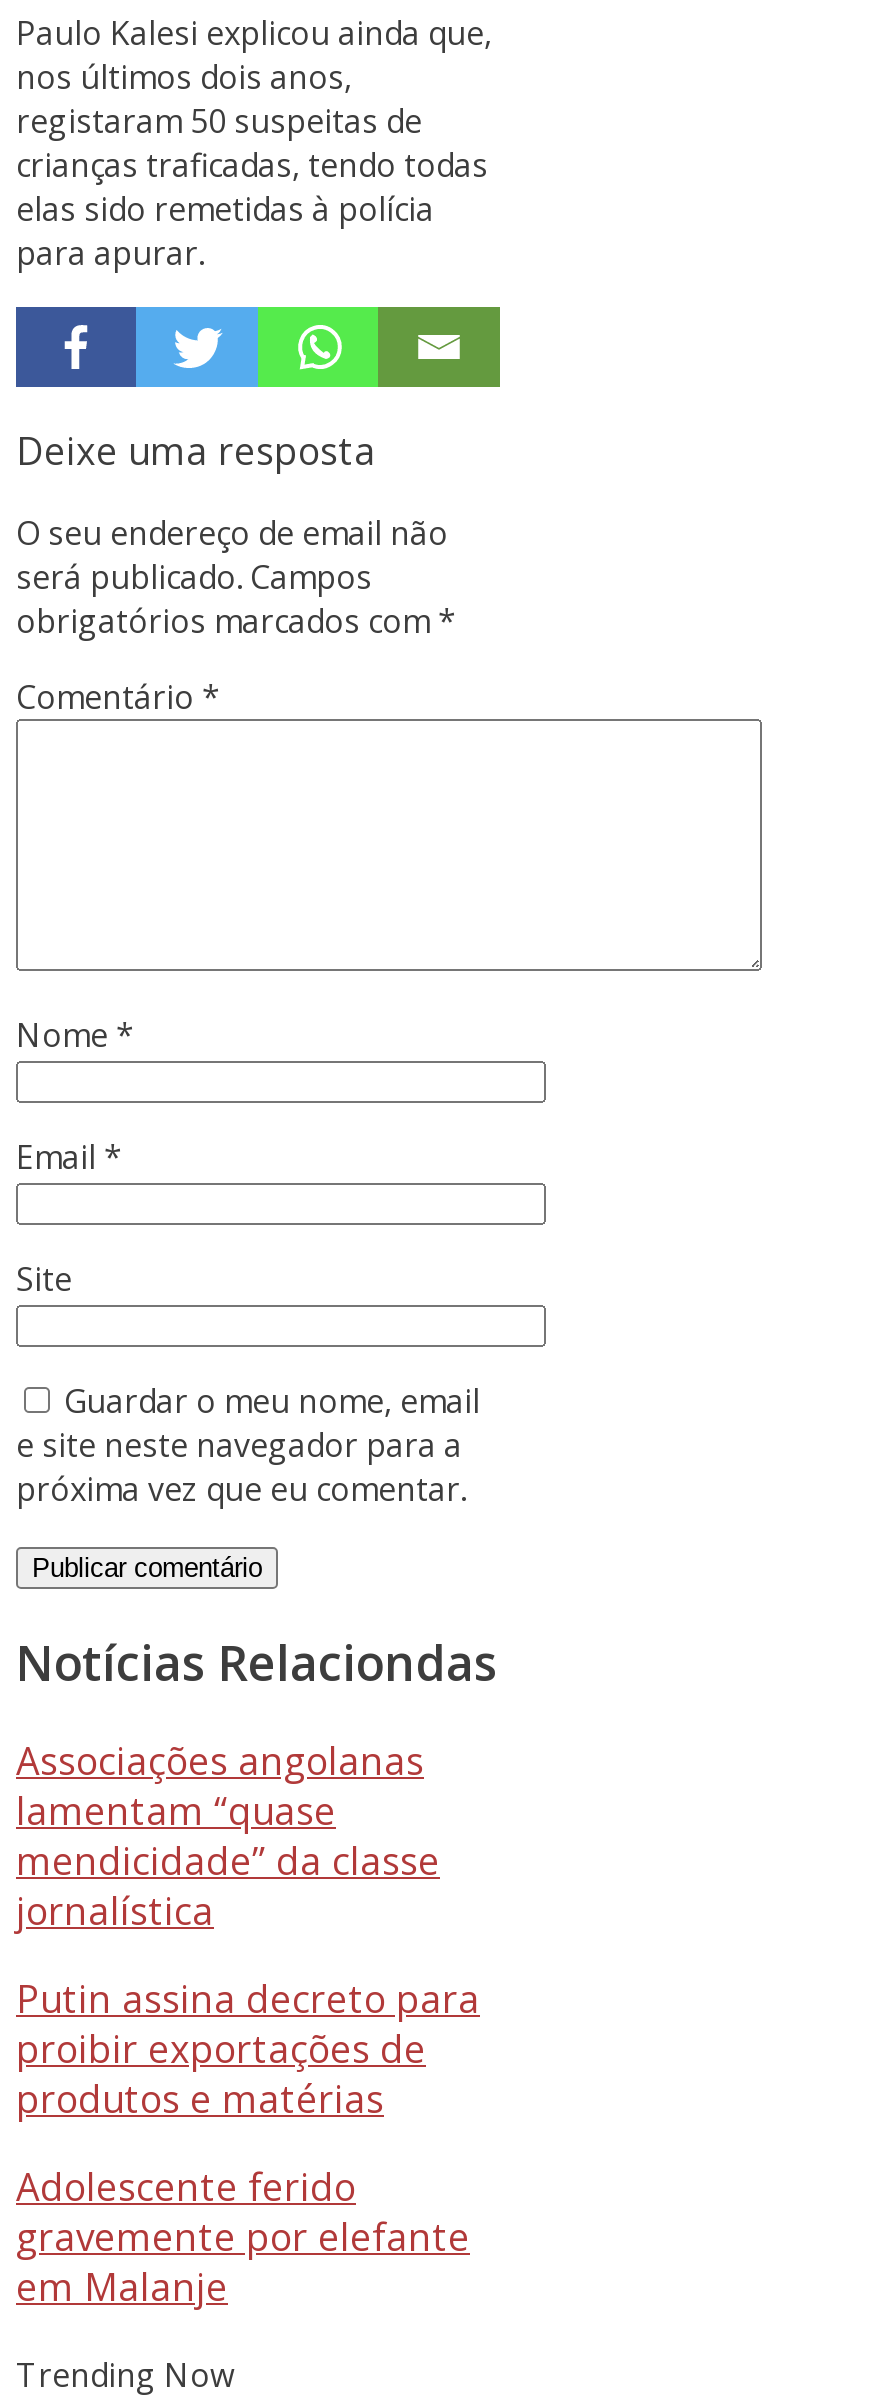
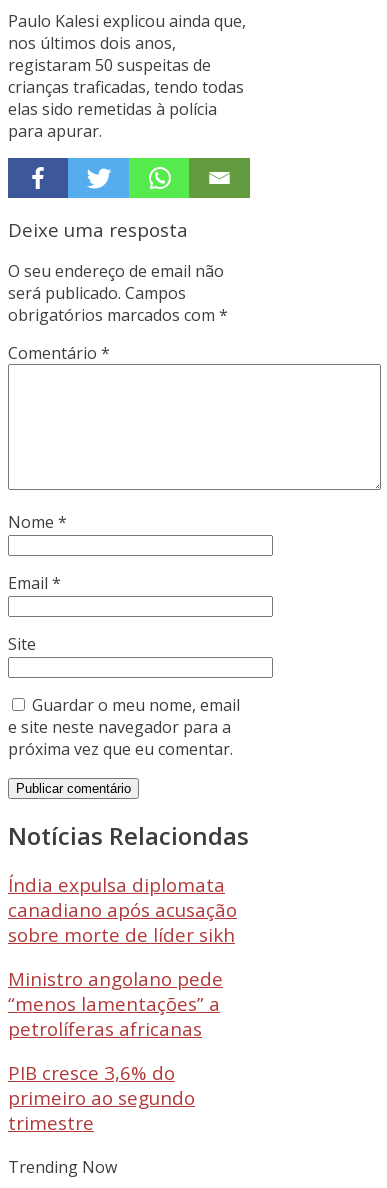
[16,1735,440,1935] Associações angolanas | lamentam “quase | mendicidade” da classe | jornalística -> [8,872,237,947] Índia expulsa diplomata | canadiano após acusação | sobre morte de líder sikh
[16,1973,480,2123] Putin assina decreto para | proibir exportações de | produtos e matérias -> [8,966,223,1041] Ministro angolano pede | “menos lamentações” a | petrolíferas africanas
[16,2160,470,2310] Adolescente ferido | gravemente por elefante | em Malanje -> [8,1060,195,1135] PIB cresce 3,6% do | primeiro ao segundo | trimestre

